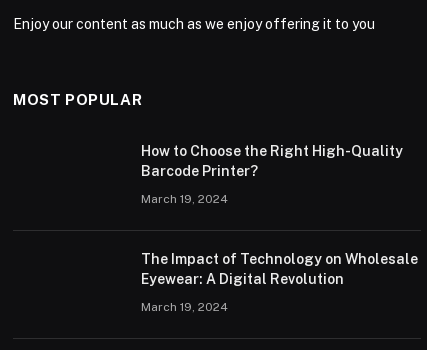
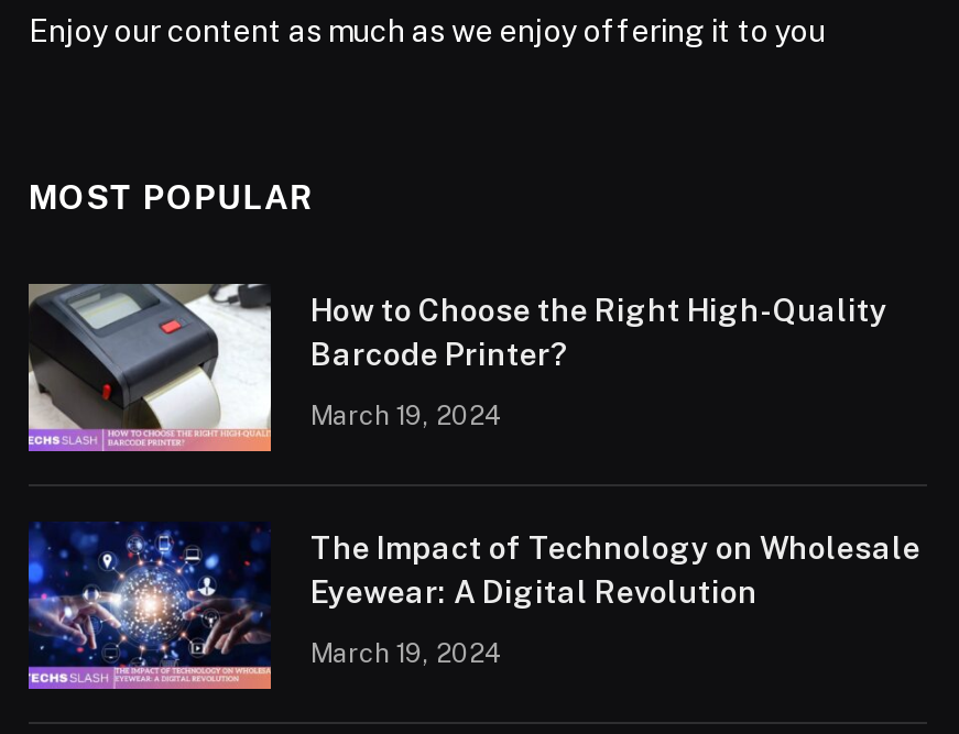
none -> [26,282,273,453] [image]
none -> [26,522,273,691] [image]

